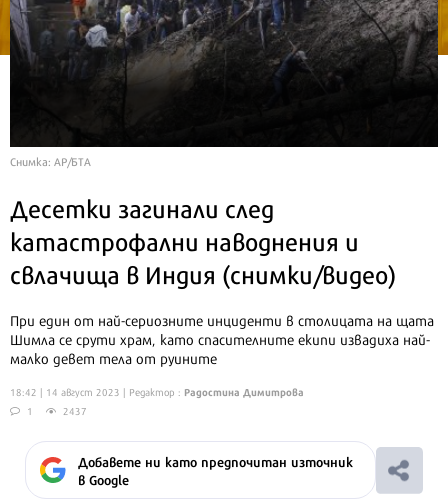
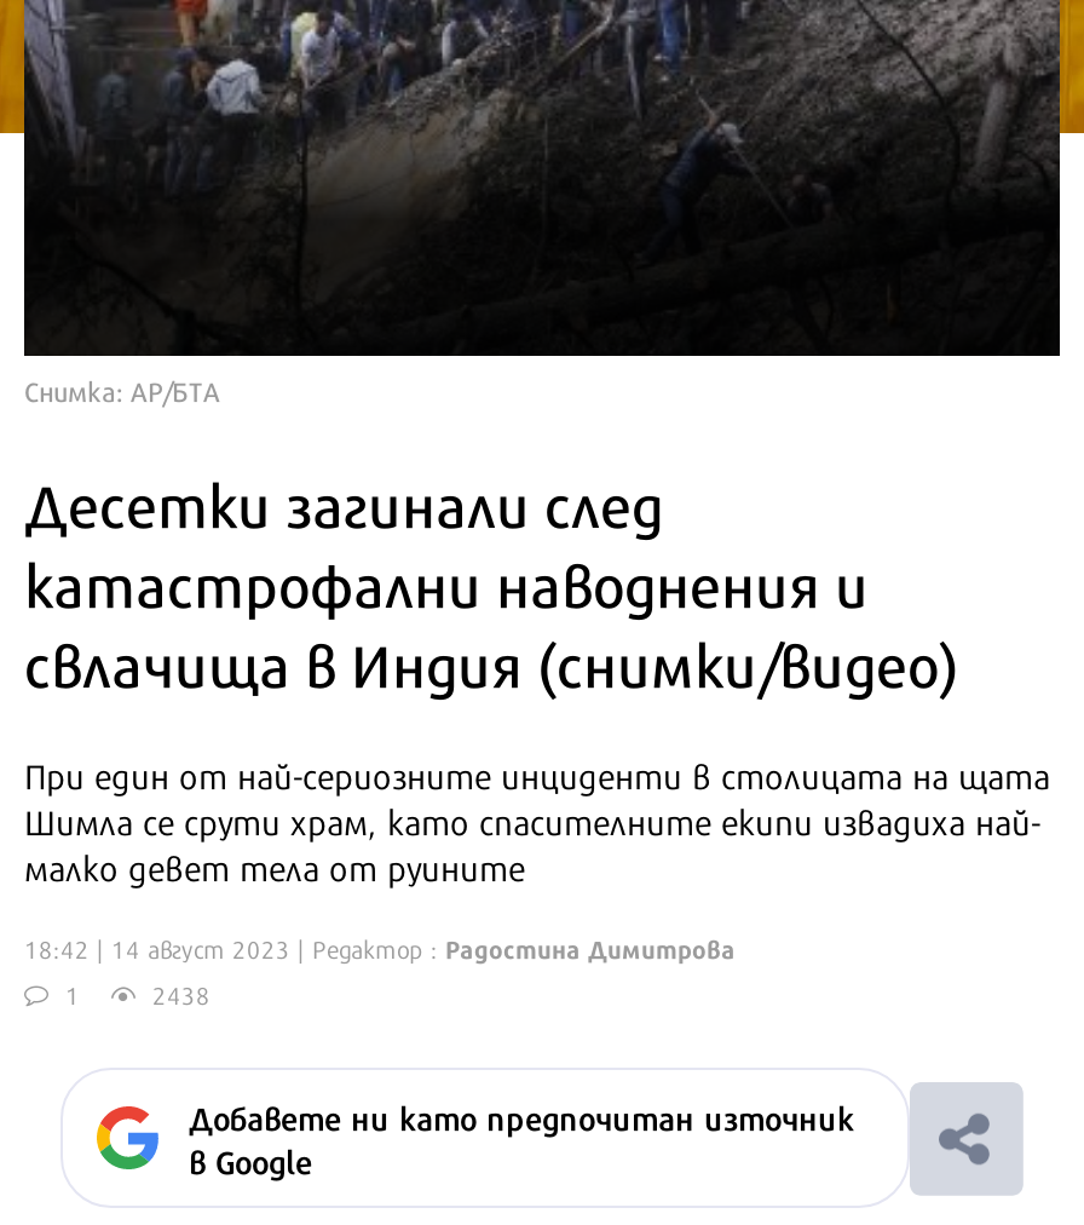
[24,403,87,418] 1 2437 -> [58,976,211,1012] 1 2438

